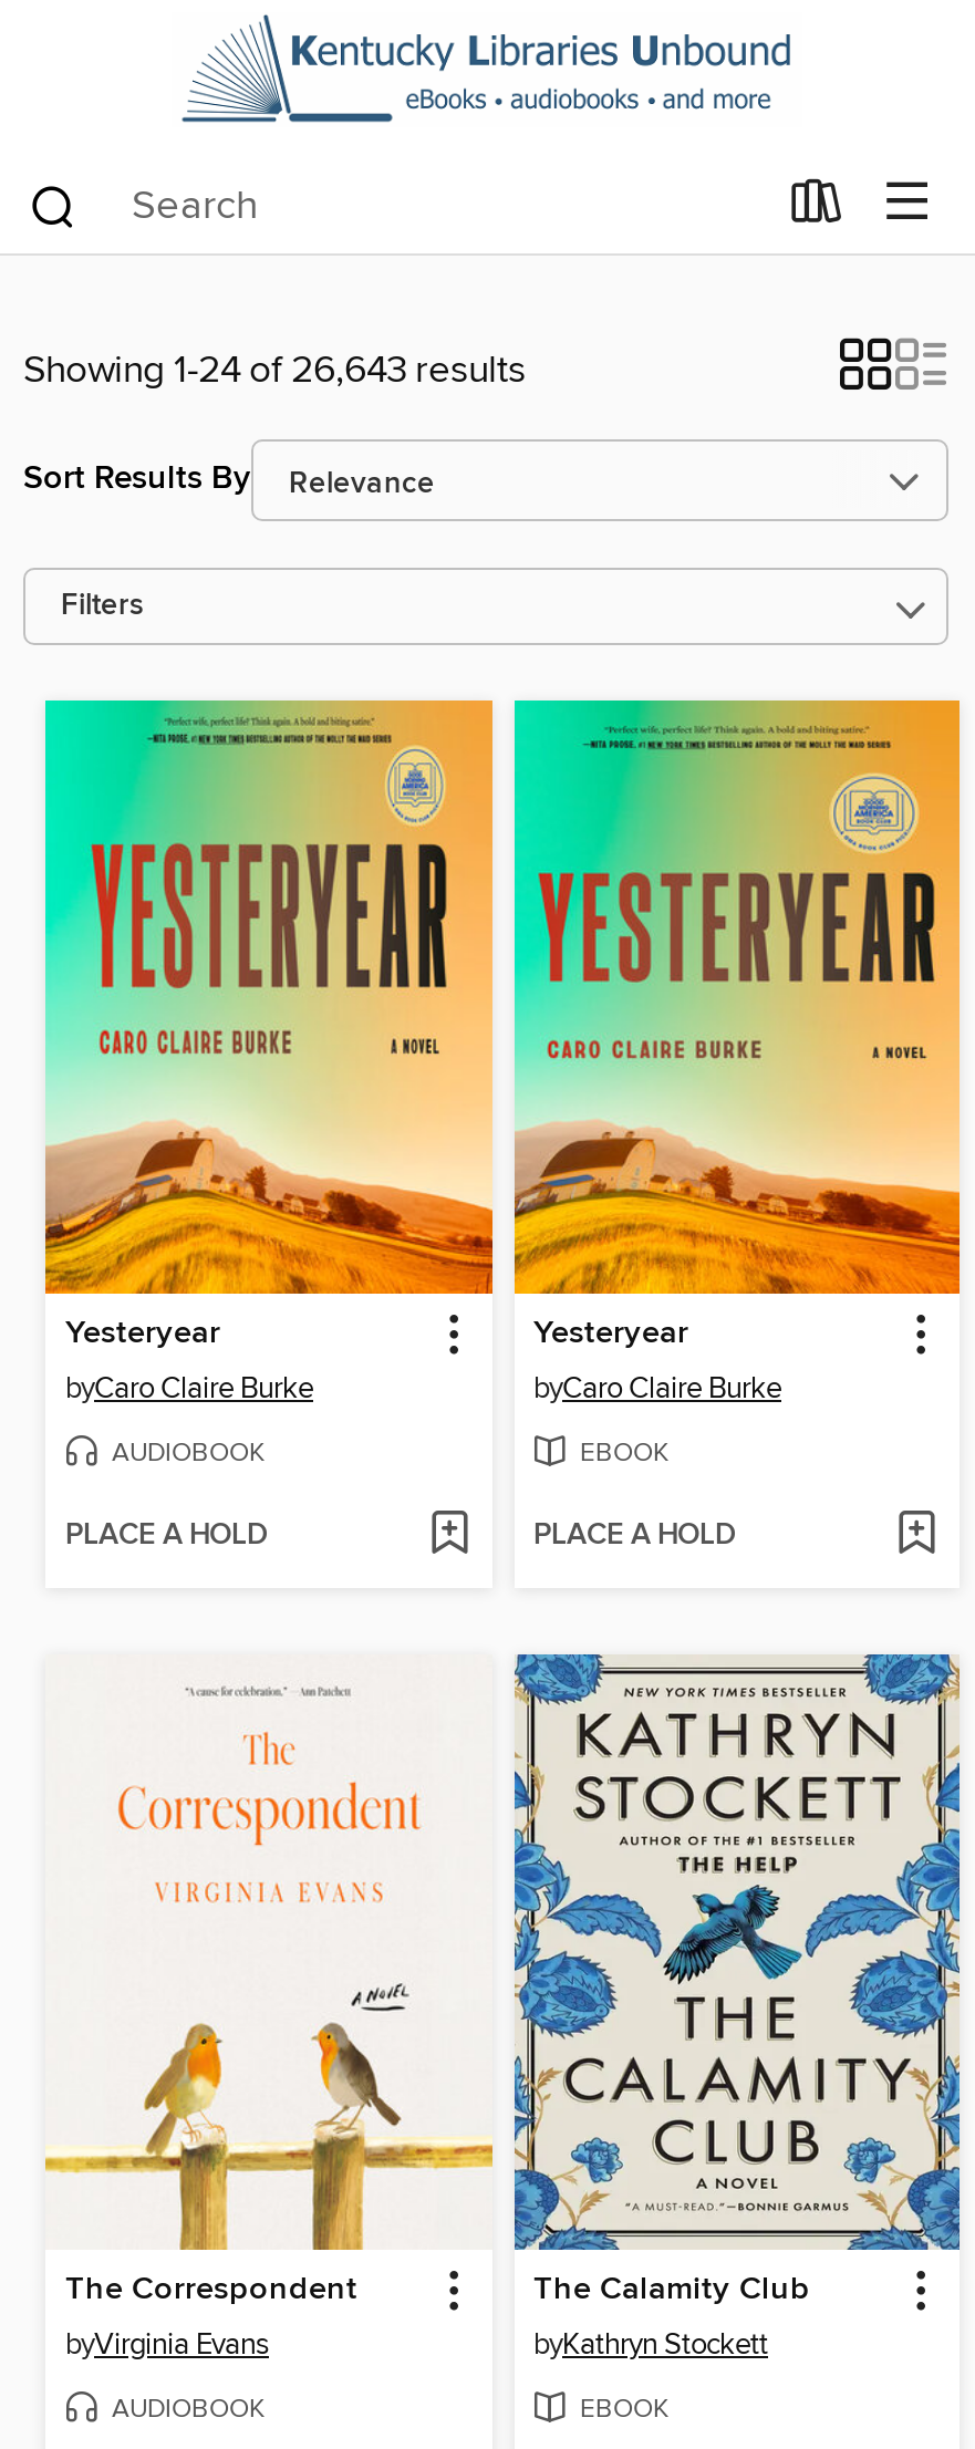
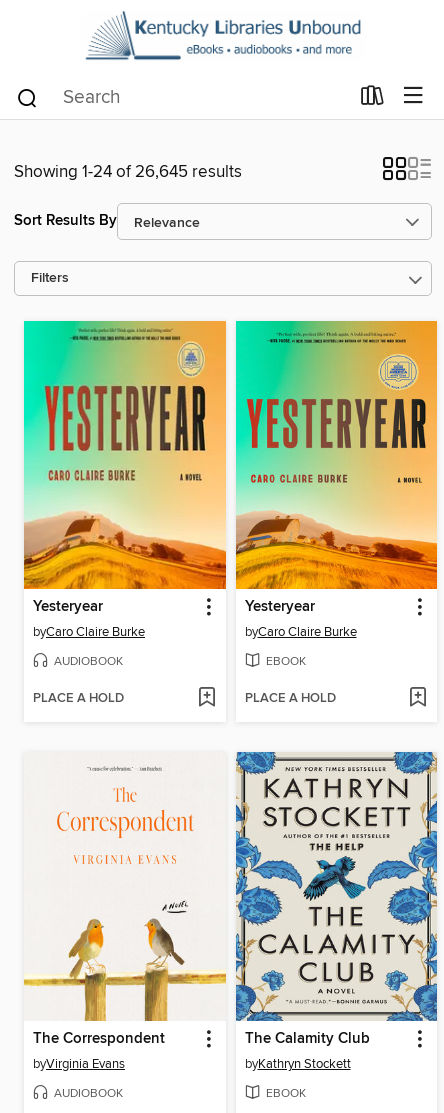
[23,346,526,395] Showing 1-24 of 26,643 results -> [14,161,242,183] Showing 1-24 of 26,645 results

